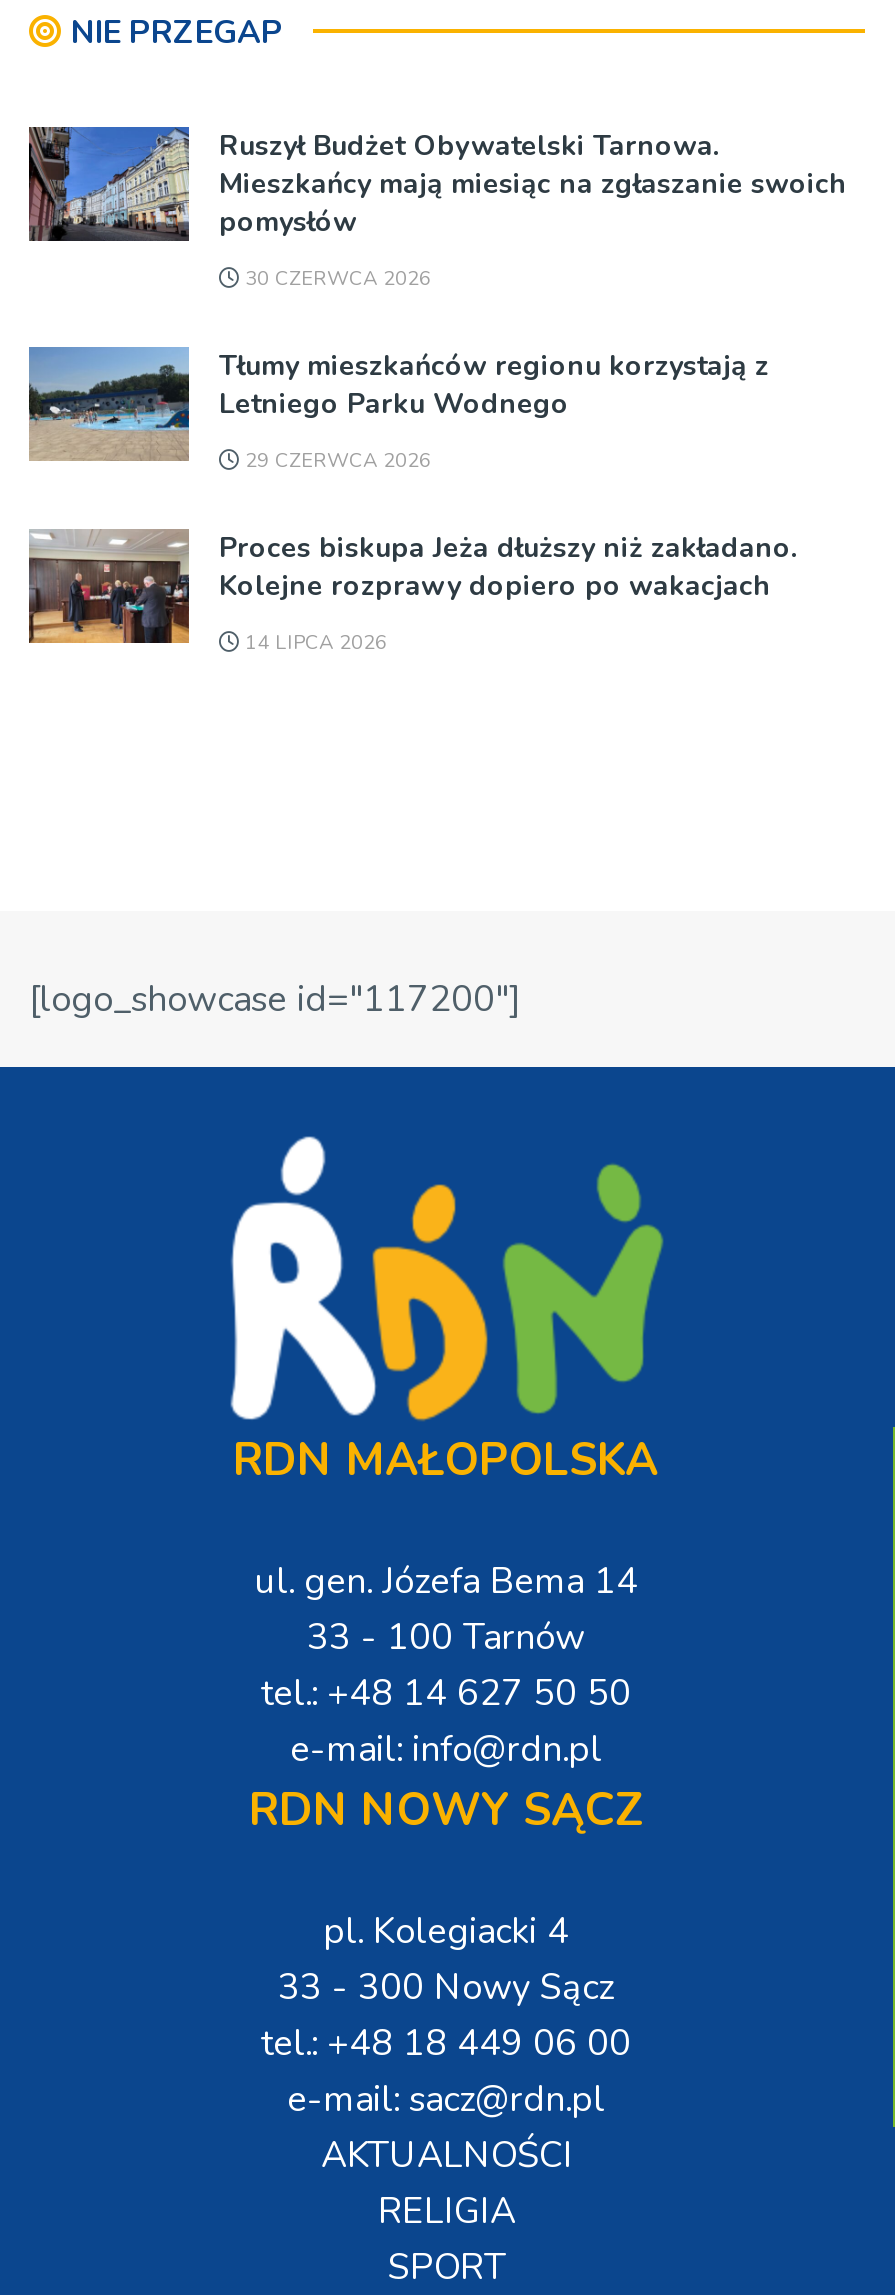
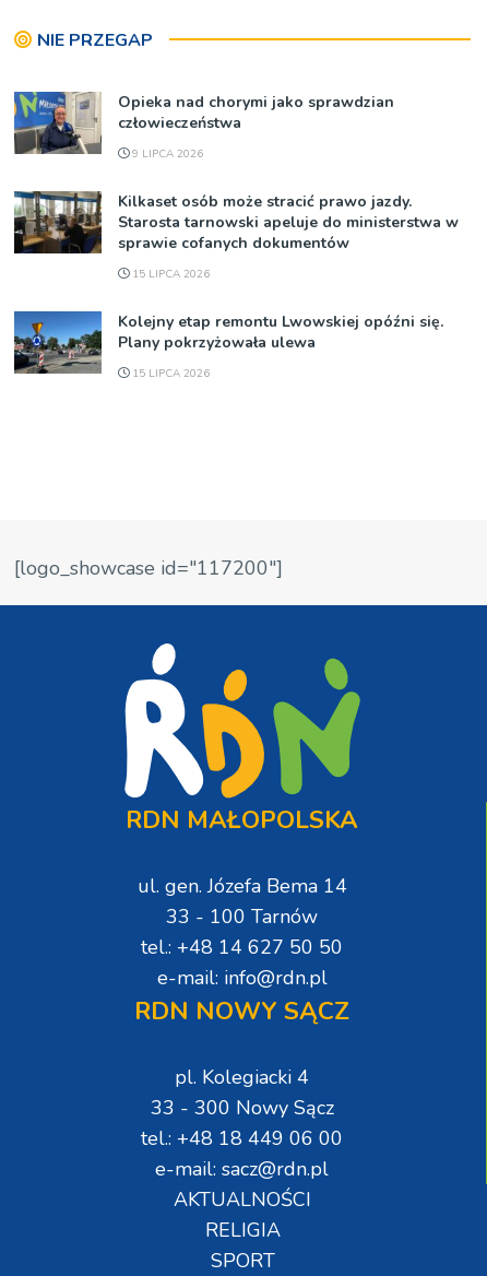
[27,125,847,241] [image] | Ruszył Budżet Obywatelski Tarnowa. | Mieszkańcy mają miesiąc na zgłaszanie swoich | pomysłów -> [13,91,394,154] [image] | Opieka nad chorymi jako sprawdzian | człowieczeństwa
[239,265,431,293] 30 CZERWCA 2026 -> [129,146,203,162] 9 LIPCA 2026
[27,309,769,463] [image] | Tłumy mieszkańców regionu korzystają z | Letniego Parku Wodnego -> [13,190,459,274] [image] | Kilkaset osób może stracić prawo jazdy. | Starosta tarnowski apeluje do ministerstwa w | sprawie cofanych dokumentów
[239,447,431,475] 29 CZERWCA 2026 -> [129,267,210,282] 15 LIPCA 2026
[27,527,797,645] [image] | Proces biskupa Jeża dłuższy niż zakładano. | Kolejne rozprawy dopiero po wakacjach -> [13,310,443,375] [image] | Kolejny etap remontu Lwowskiej opóźni się. | Plany pokrzyżowała ulewa
[239,629,387,657] 14 LIPCA 2026 -> [129,366,210,381] 15 LIPCA 2026

